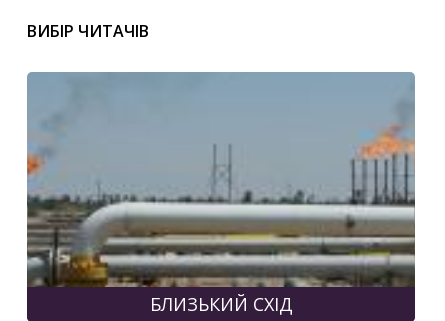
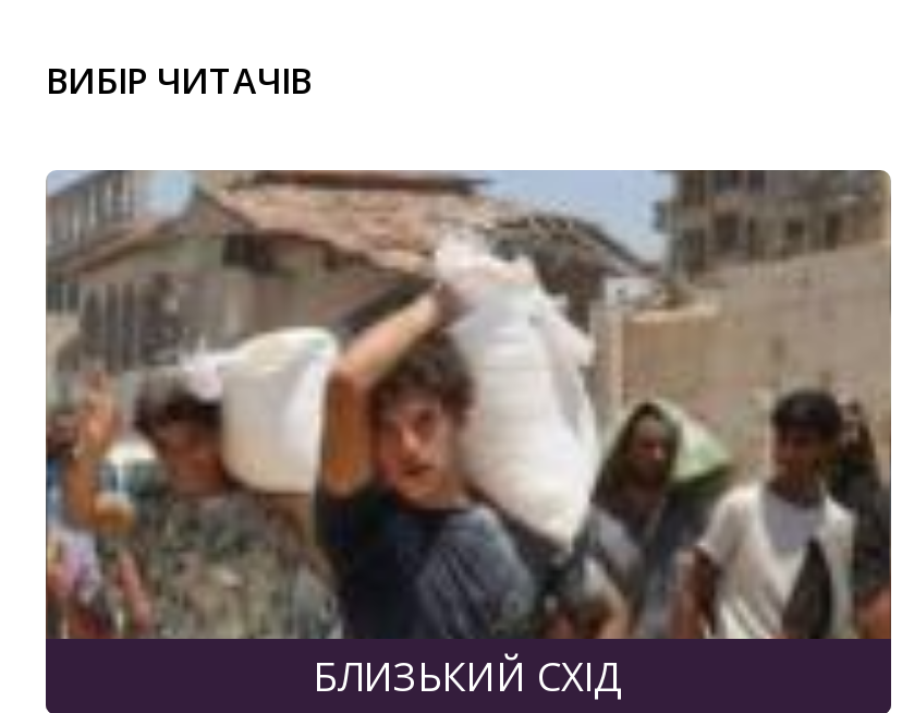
[27,71,415,288] [image] -> [44,168,891,641] [image]

